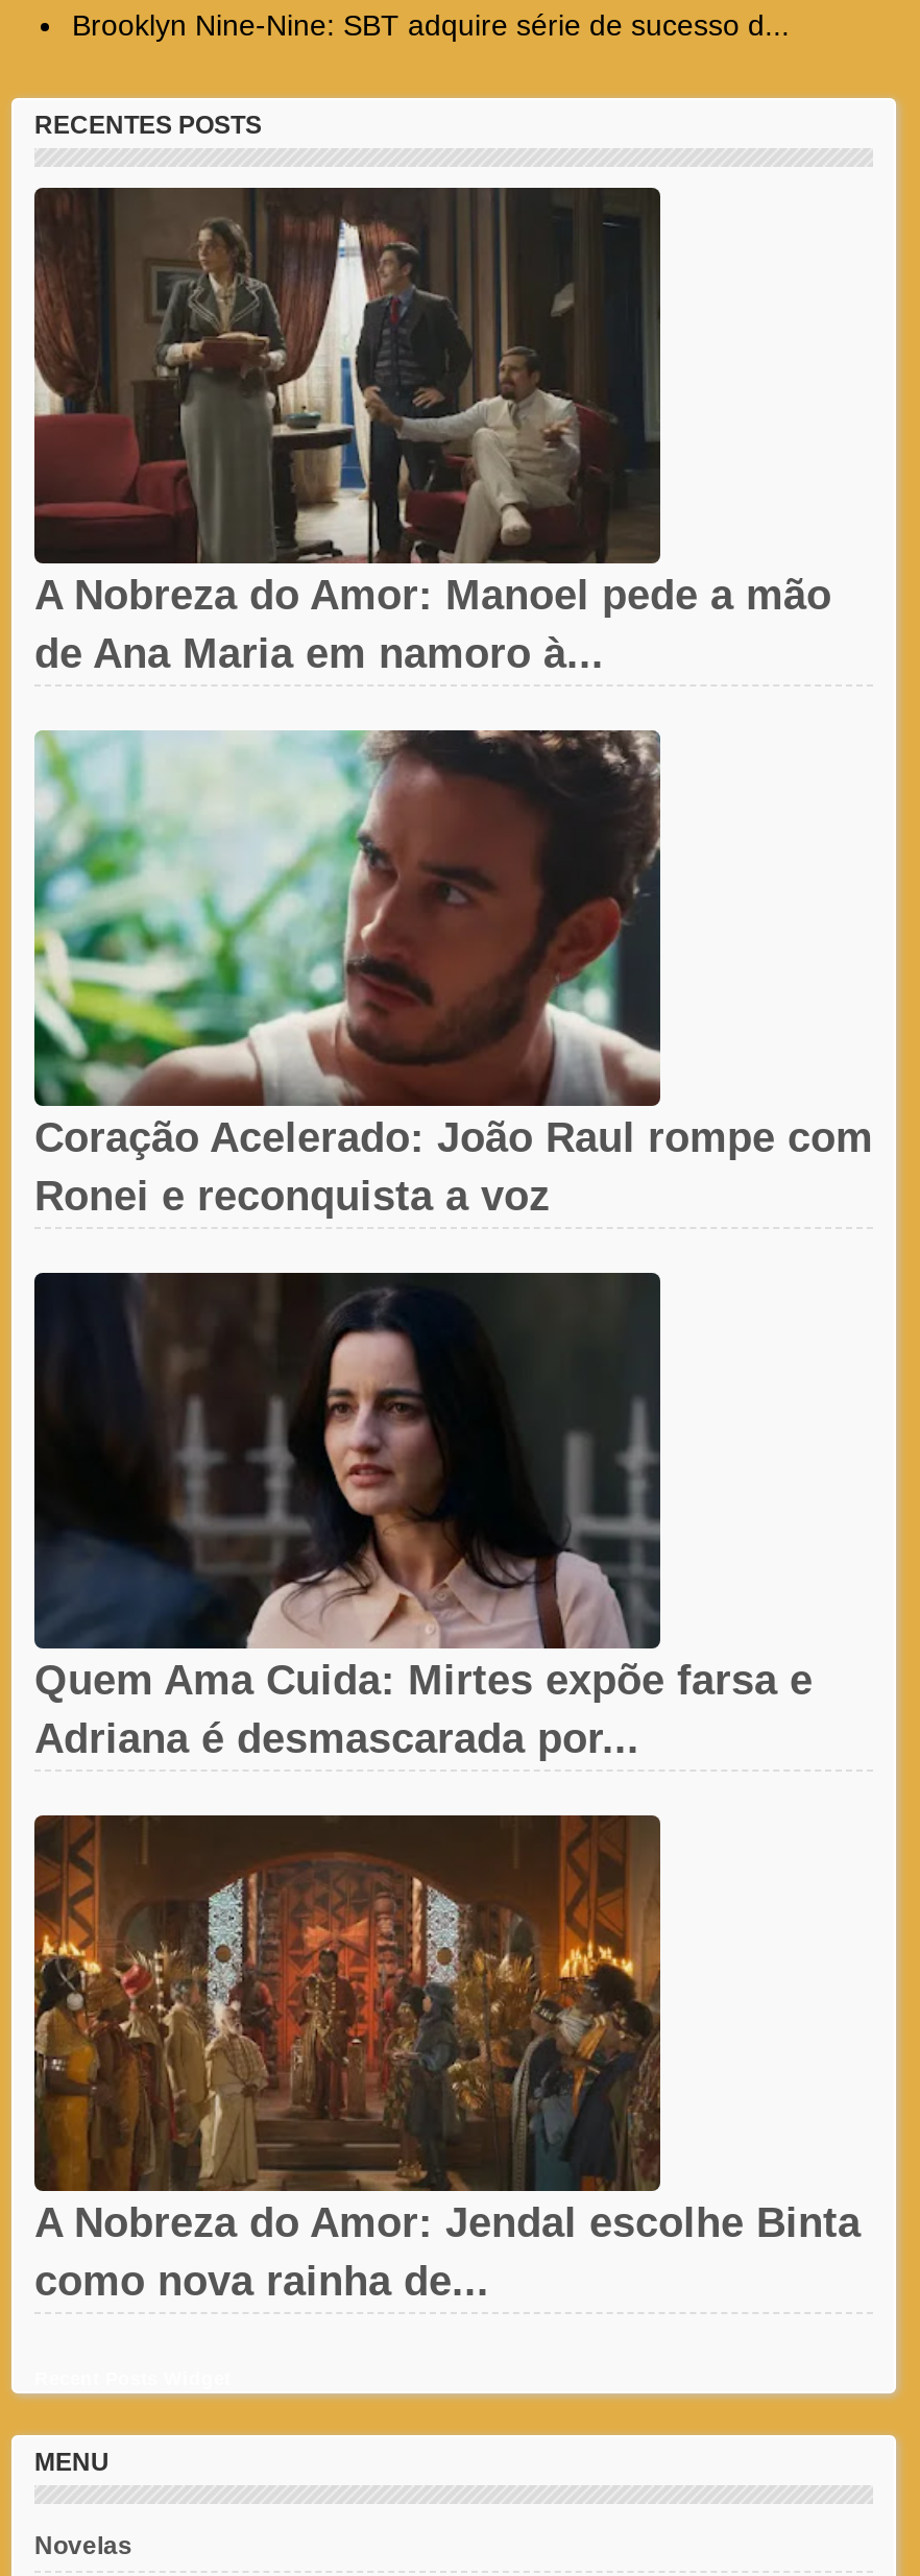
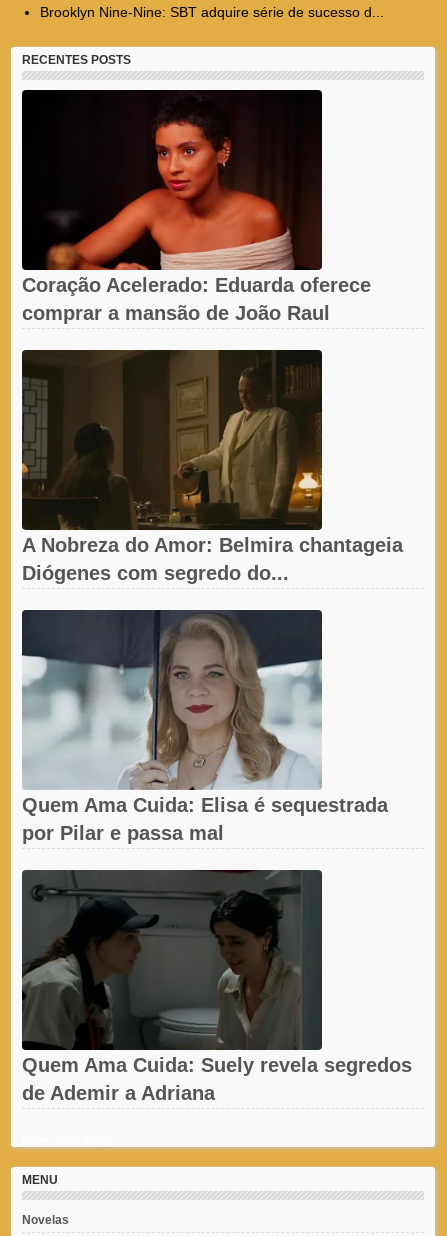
[32,188,831,676] [image] | A Nobreza do Amor: Manoel pede a mão | de Ana Maria em namoro à... -> [21,90,371,324] [image] | Coração Acelerado: Eduarda oferece | comprar a mansão de João Raul
[32,728,873,1218] [image] | Coração Acelerado: João Raul rompe com | Ronei e reconquista a voz -> [21,349,403,584] [image] | A Nobreza do Amor: Belmira chantageia | Diógenes com segredo do...
[32,1273,813,1761] [image] | Quem Ama Cuida: Mirtes expõe farsa e | Adriana é desmascarada por... -> [22,610,388,844] [image] | Quem Ama Cuida: Elisa é sequestrada | por Pilar e passa mal
[34,1815,861,2303] [image] | A Nobreza do Amor: Jendal escolhe Binta | como nova rainha de... -> [22,870,412,1104] [image] | Quem Ama Cuida: Suely revela segredos | de Ademir a Adriana

